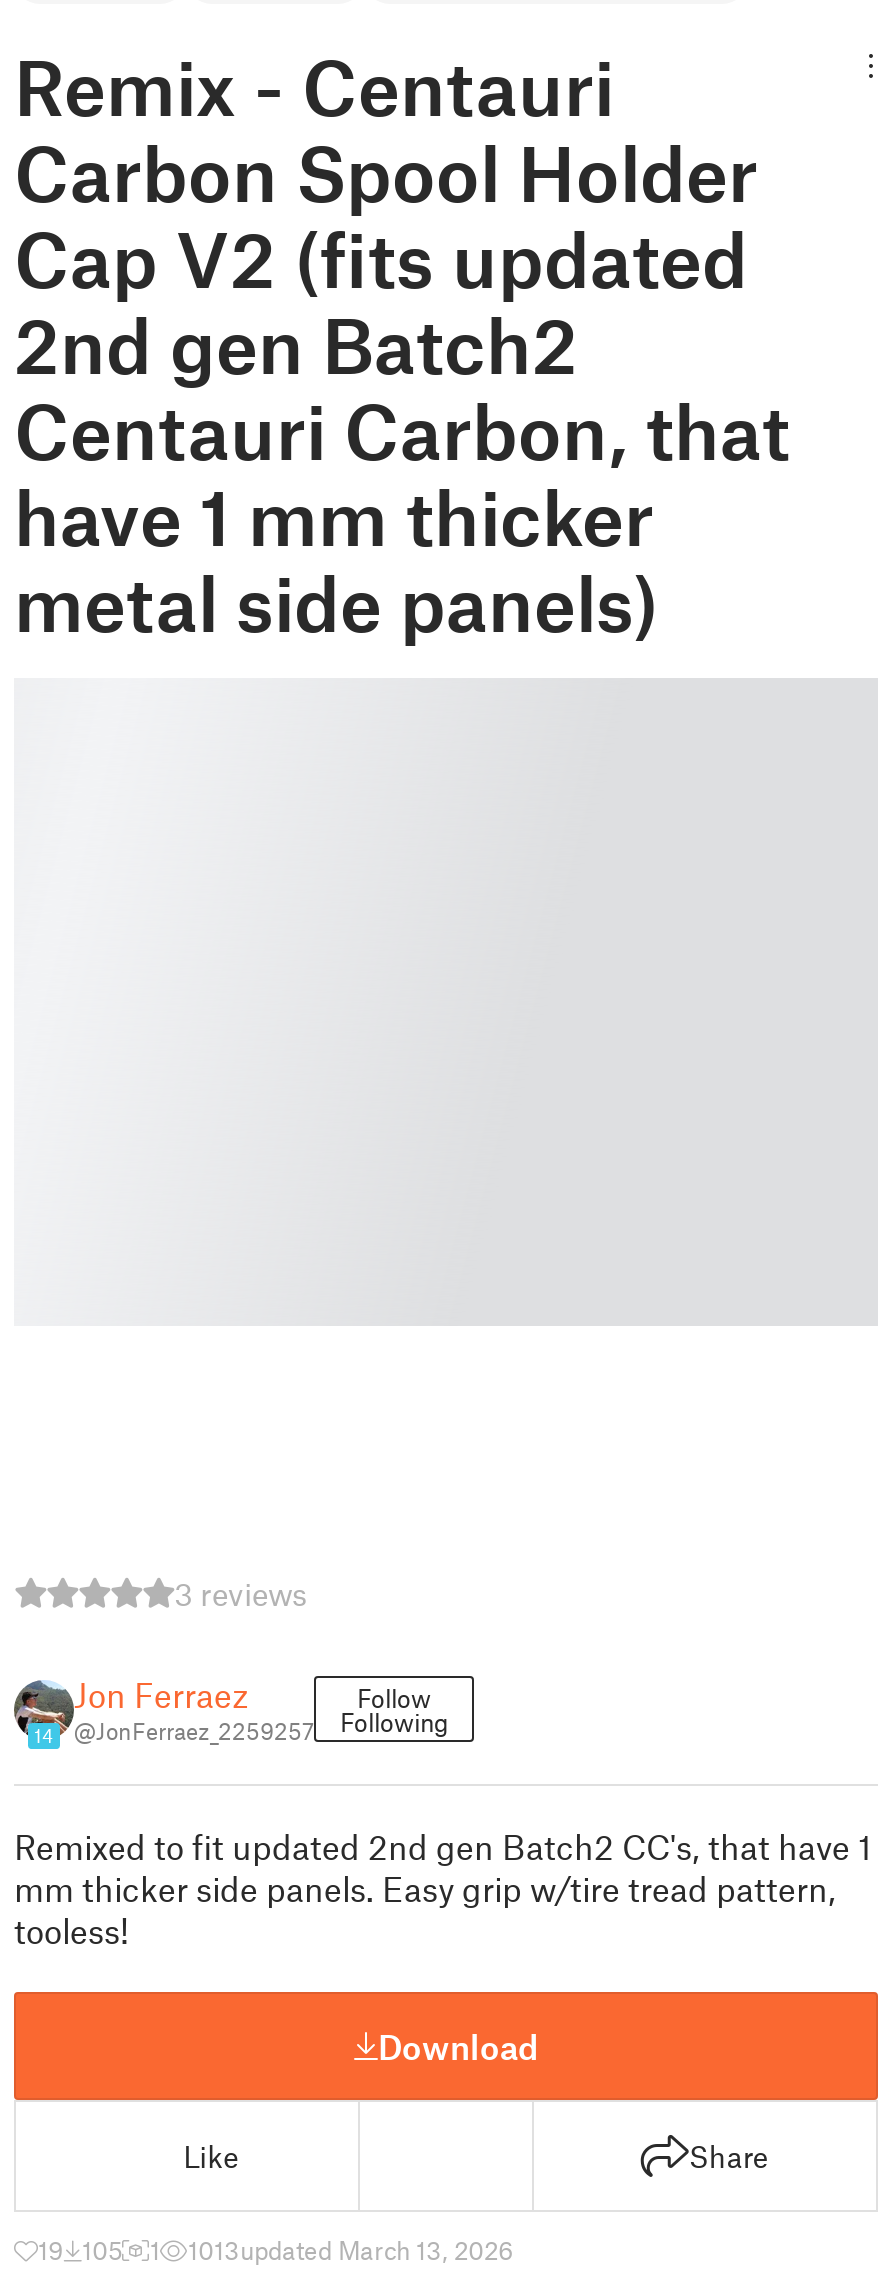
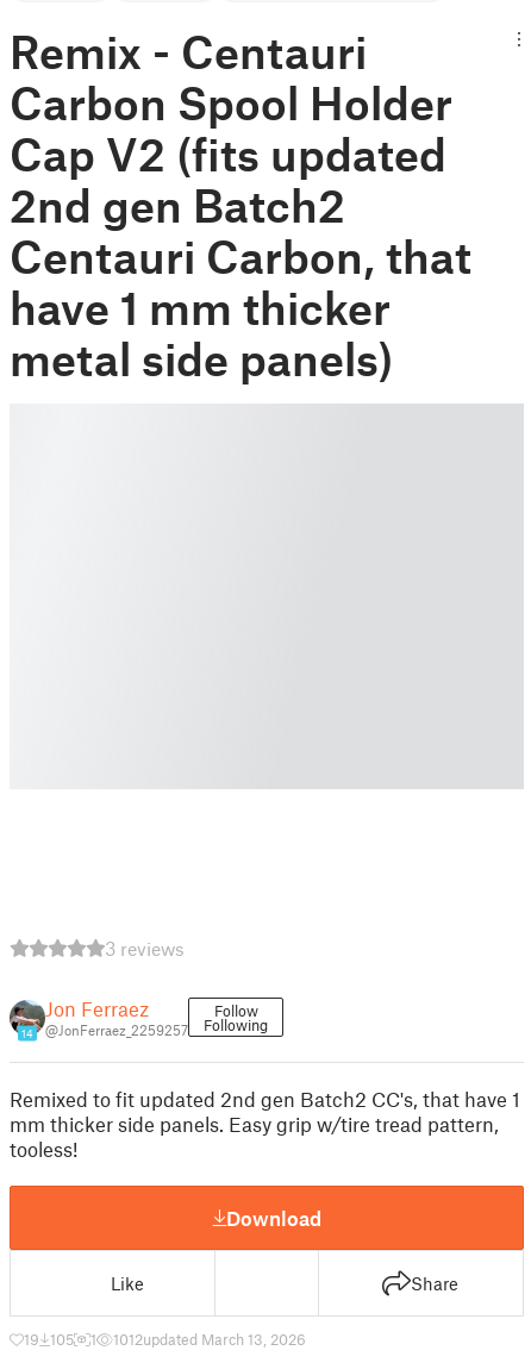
[188,2234,514,2266] 1013updated March 13, 2026 -> [113,1330,306,1349] 1012updated March 13, 2026

